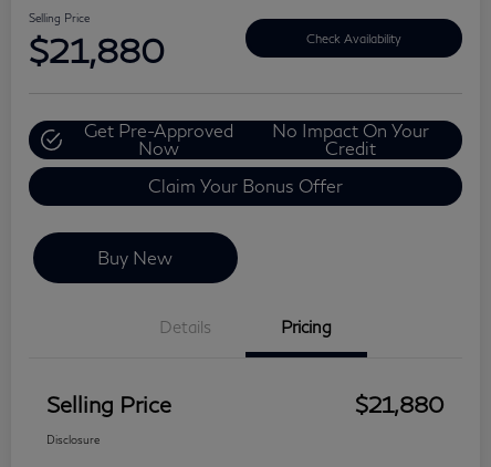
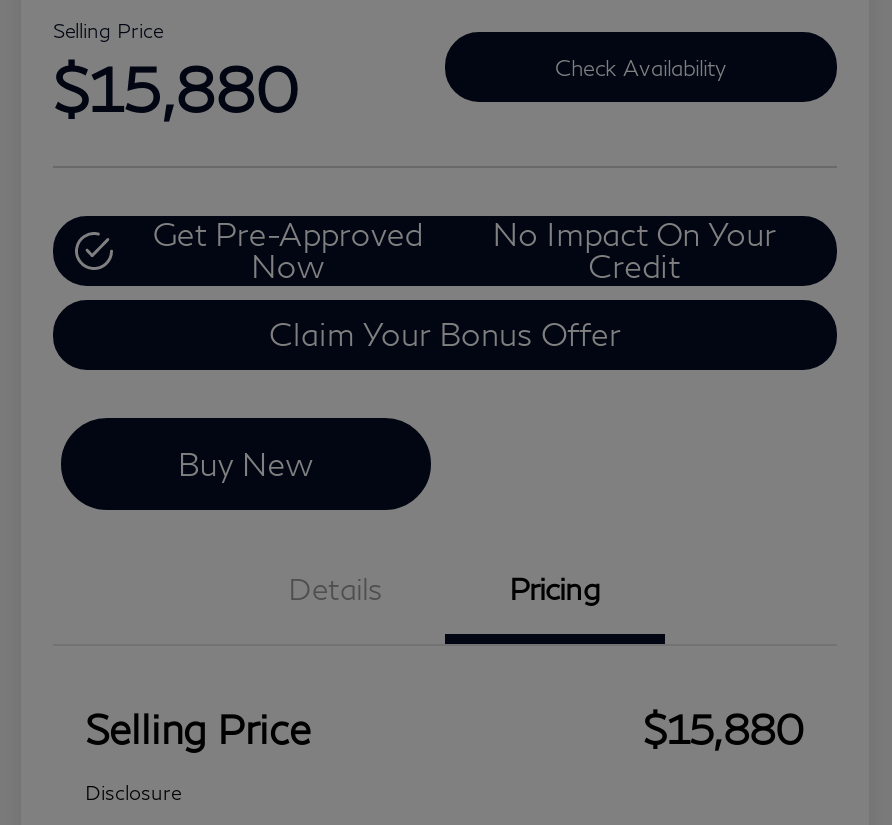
[29,30,165,69] $21,880 -> [53,51,299,123] $15,880
[355,390,445,417] $21,880 -> [643,703,805,751] $15,880

